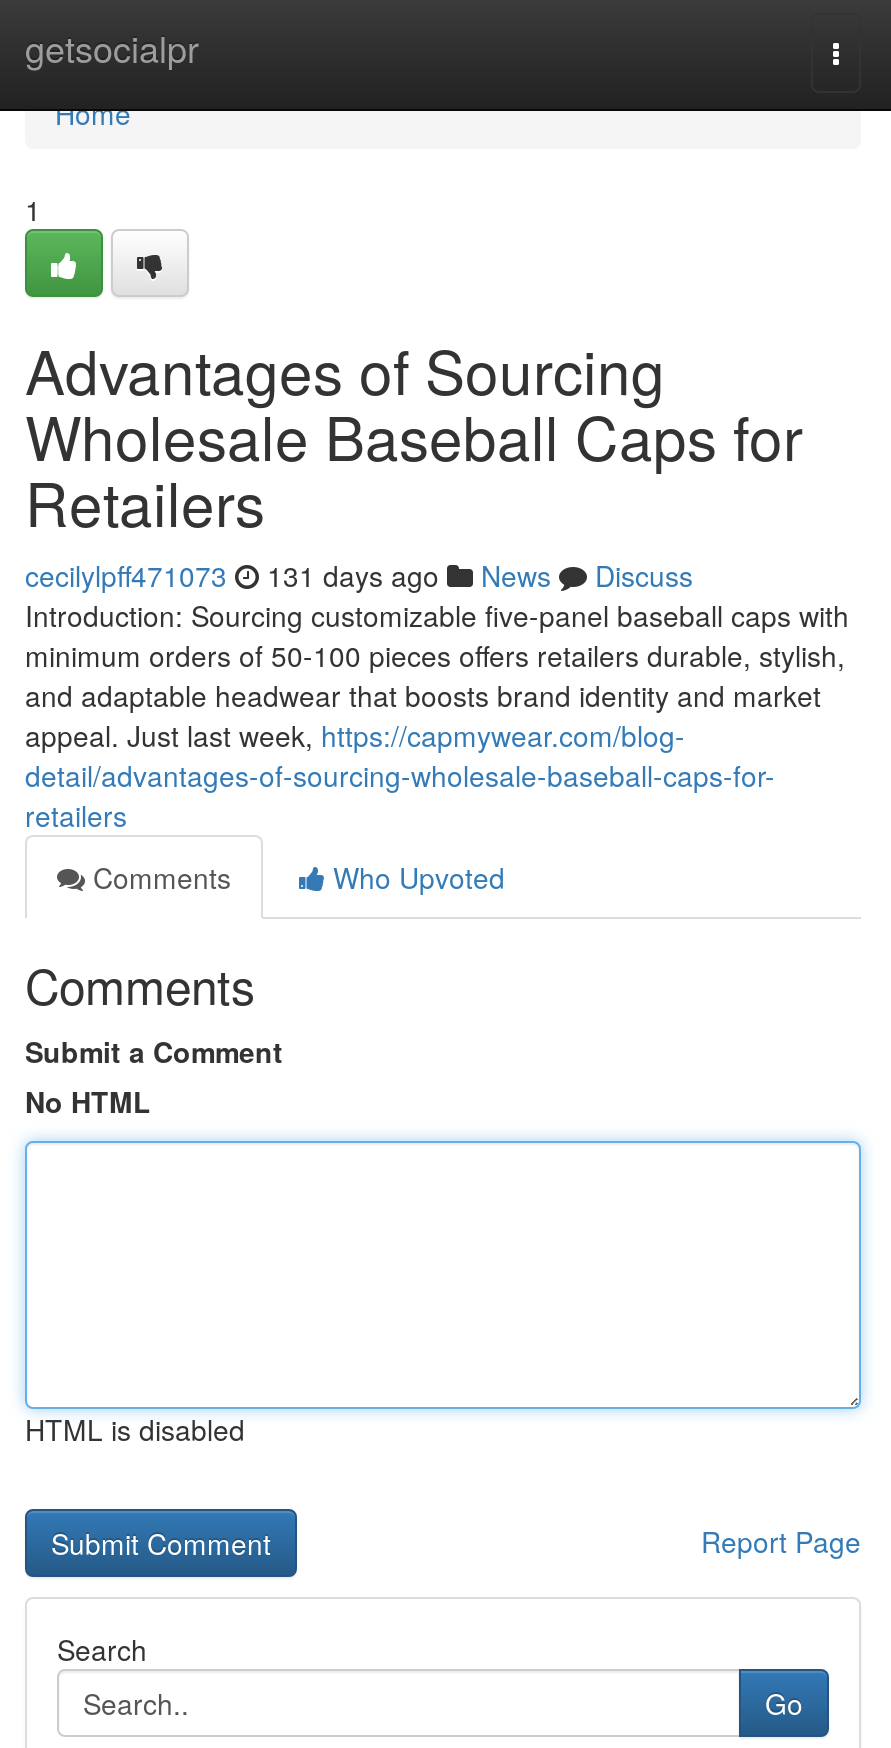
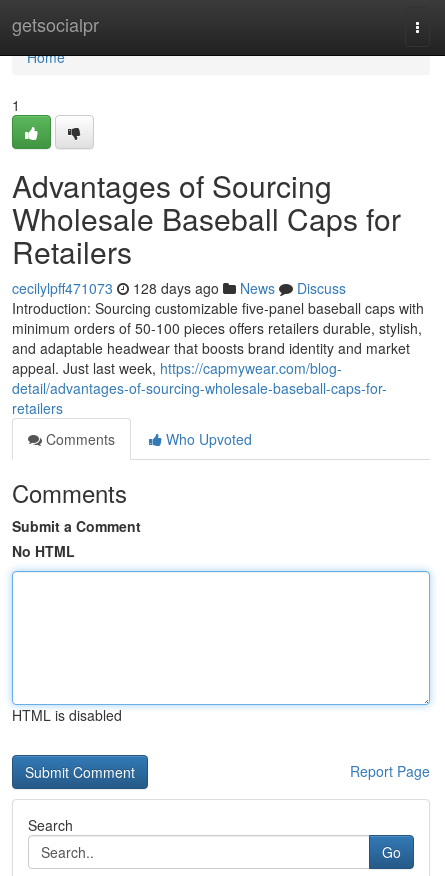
[25,555,693,595] cecilylpff471073 131 days ago News Discuss -> [12,278,346,298] cecilylpff471073 128 days ago News Discuss

